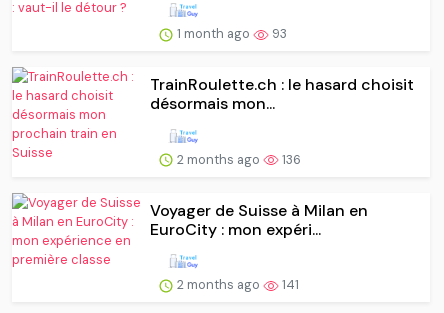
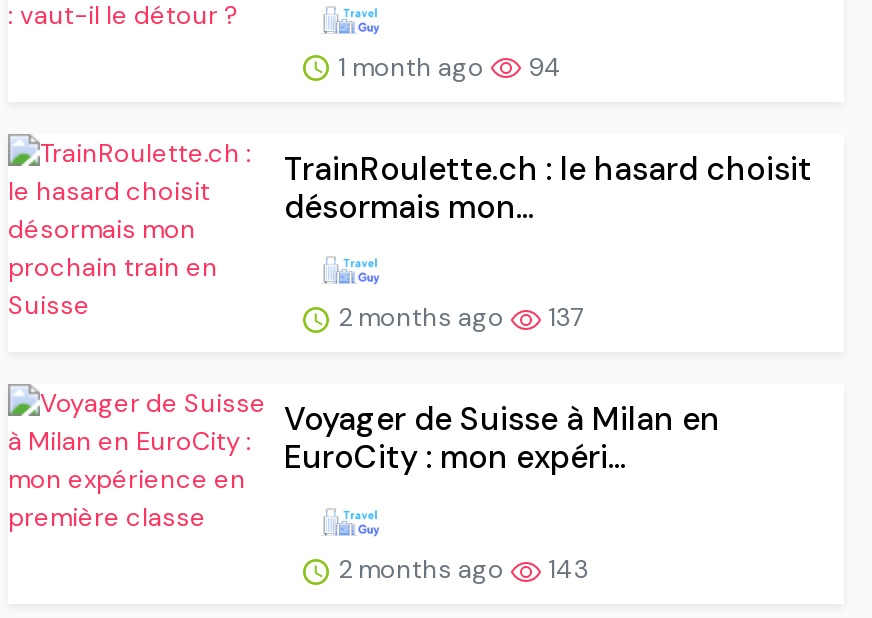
[174,25,287,42] 1 month ago 93 -> [332,49,562,83] 1 month ago 94
[174,150,301,167] 2 months ago 136 -> [332,301,584,335] 2 months ago 137
[174,276,299,293] 2 months ago 141 -> [332,553,588,587] 2 months ago 143

